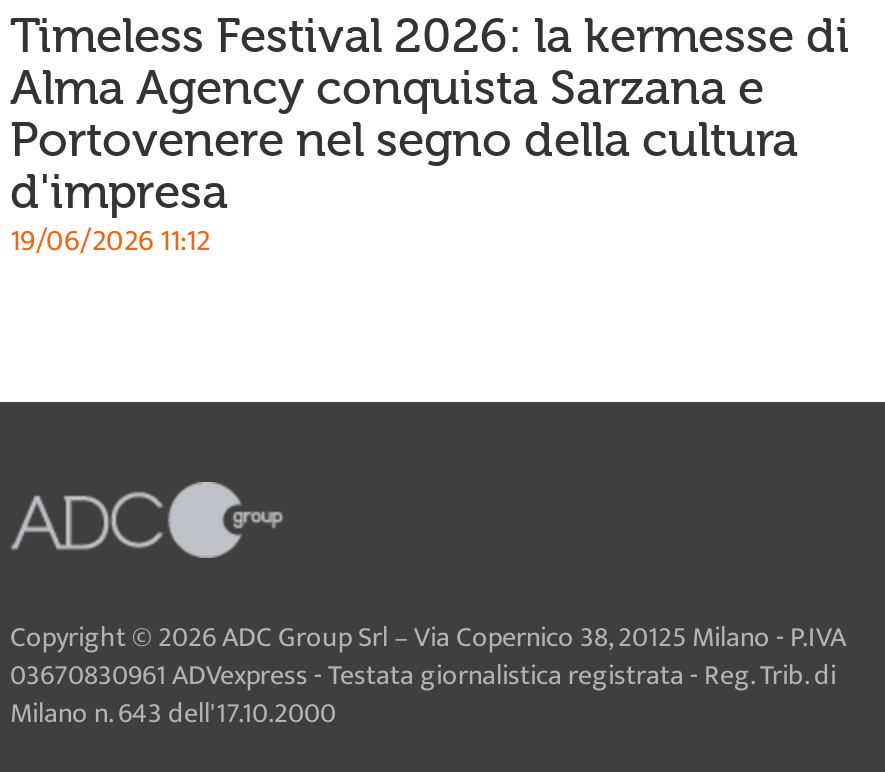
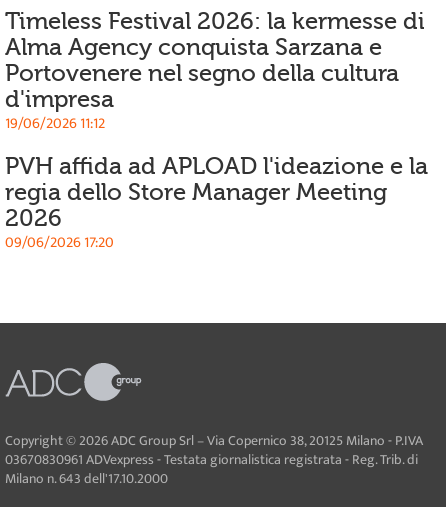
none -> [5,153,428,255] PVH affida ad APLOAD l'ideazione e la | regia dello Store Manager Meeting | 2026 | 09/06/2026 17:20

